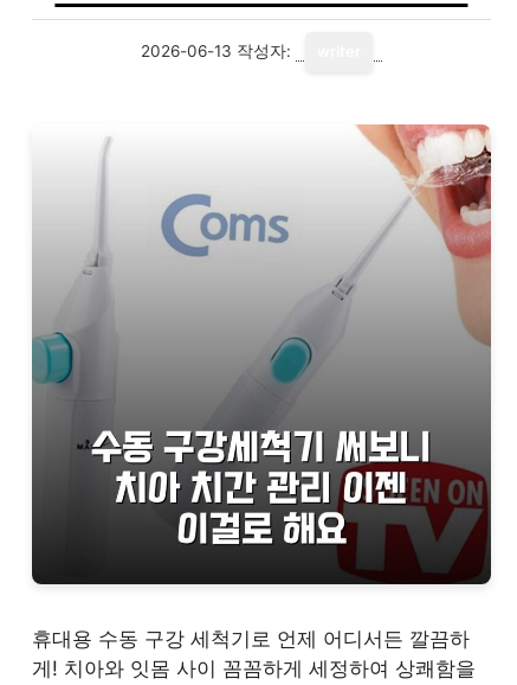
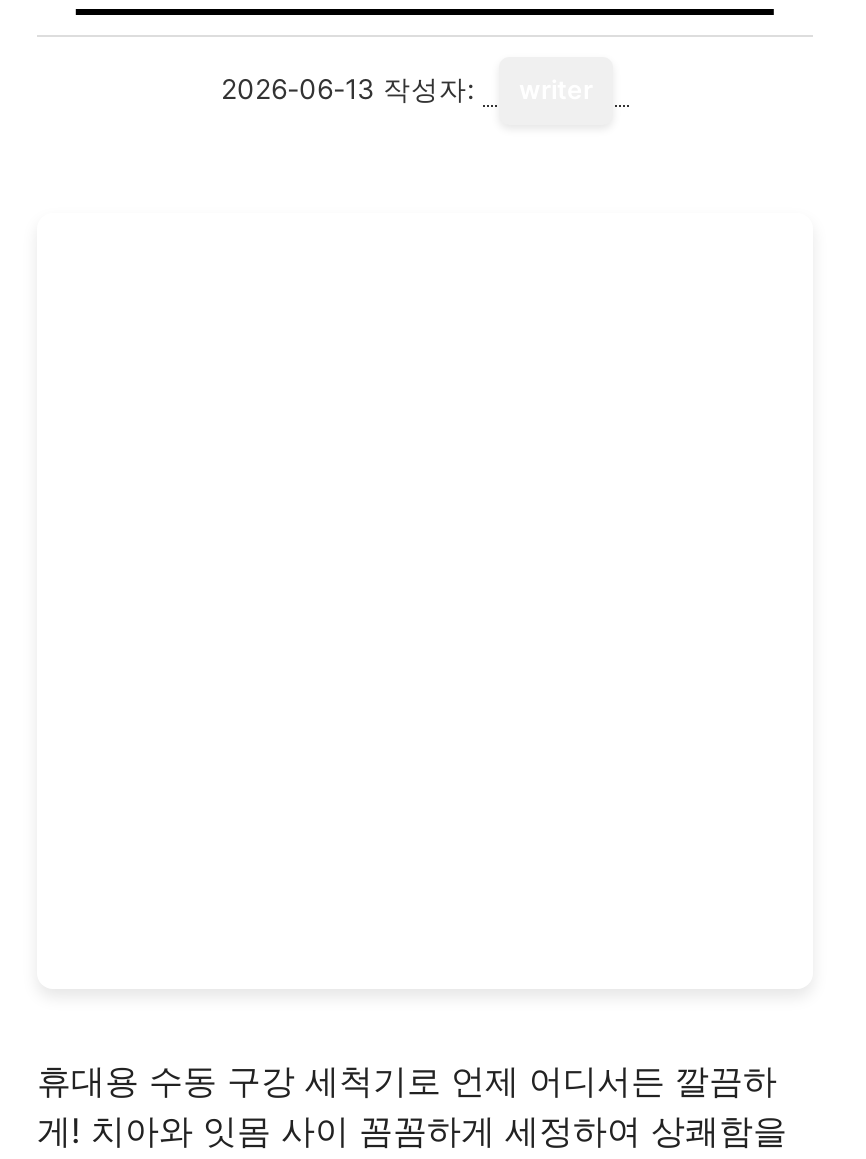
[31,123,492,585] [image] -> none

